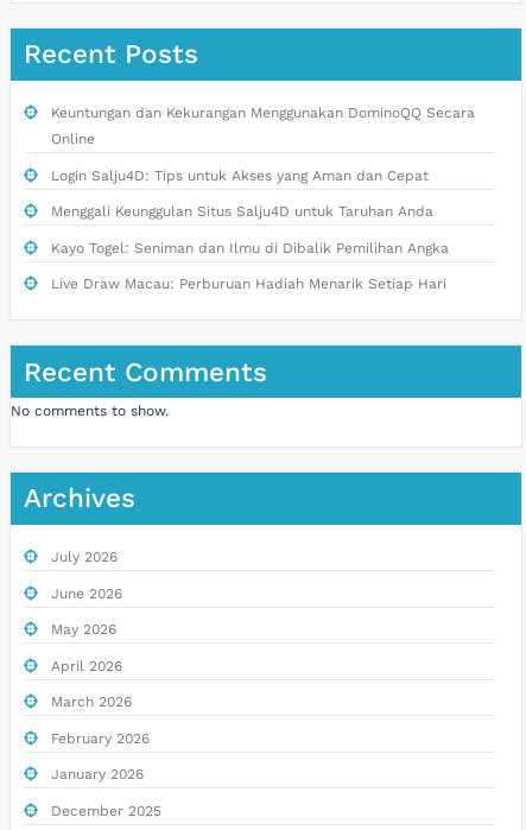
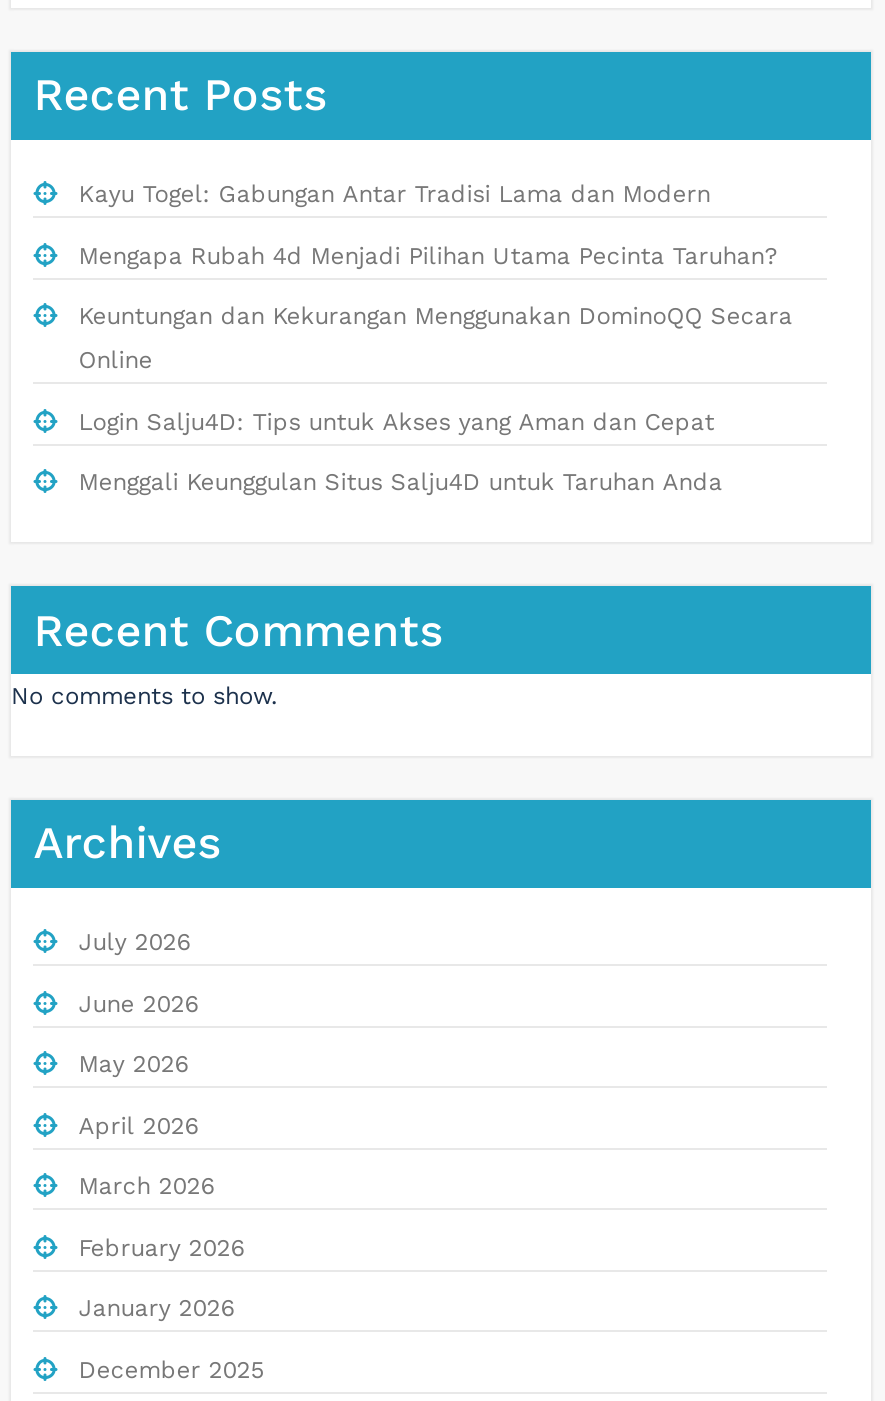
none -> [79,180,779,269] Kayu Togel: Gabungan Antar Tradisi Lama dan Modern | Mengapa Rubah 4d Menjadi Pilihan Utama Pecinta Taruhan?
moved [51,105,475,220] -> [79,302,793,496]: Keuntungan dan Kekurangan Menggunakan DominoQQ Secara | Online | Login Salju4D: Tips untuk Akses yang Aman dan Cepat | Menggali Keunggulan Situs Salju4D untuk Taruhan Anda
[51,240,449,292] Kayo Togel: Seniman dan Ilmu di Dibalik Pemilihan Angka | Live Draw Macau: Perburuan Hadiah Menarik Setiap Hari -> none

